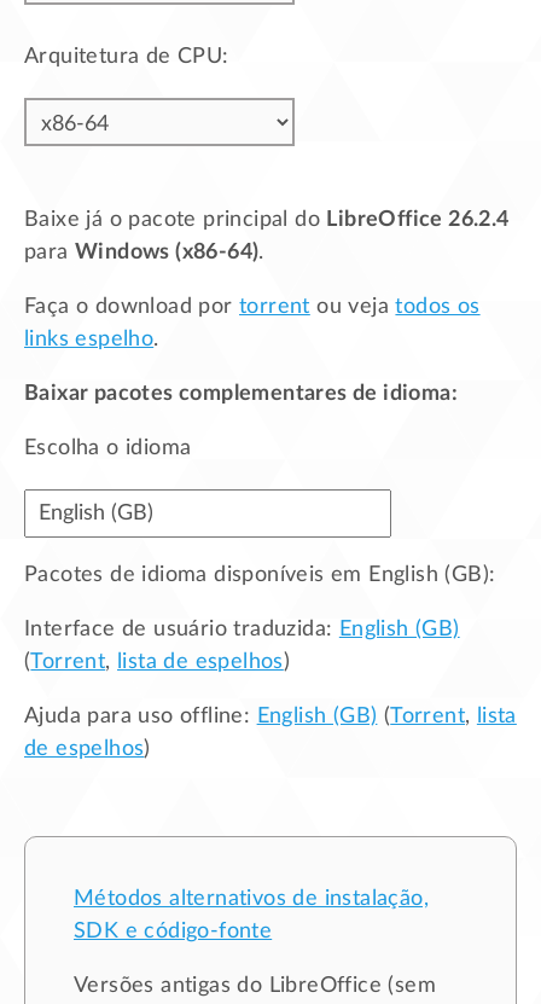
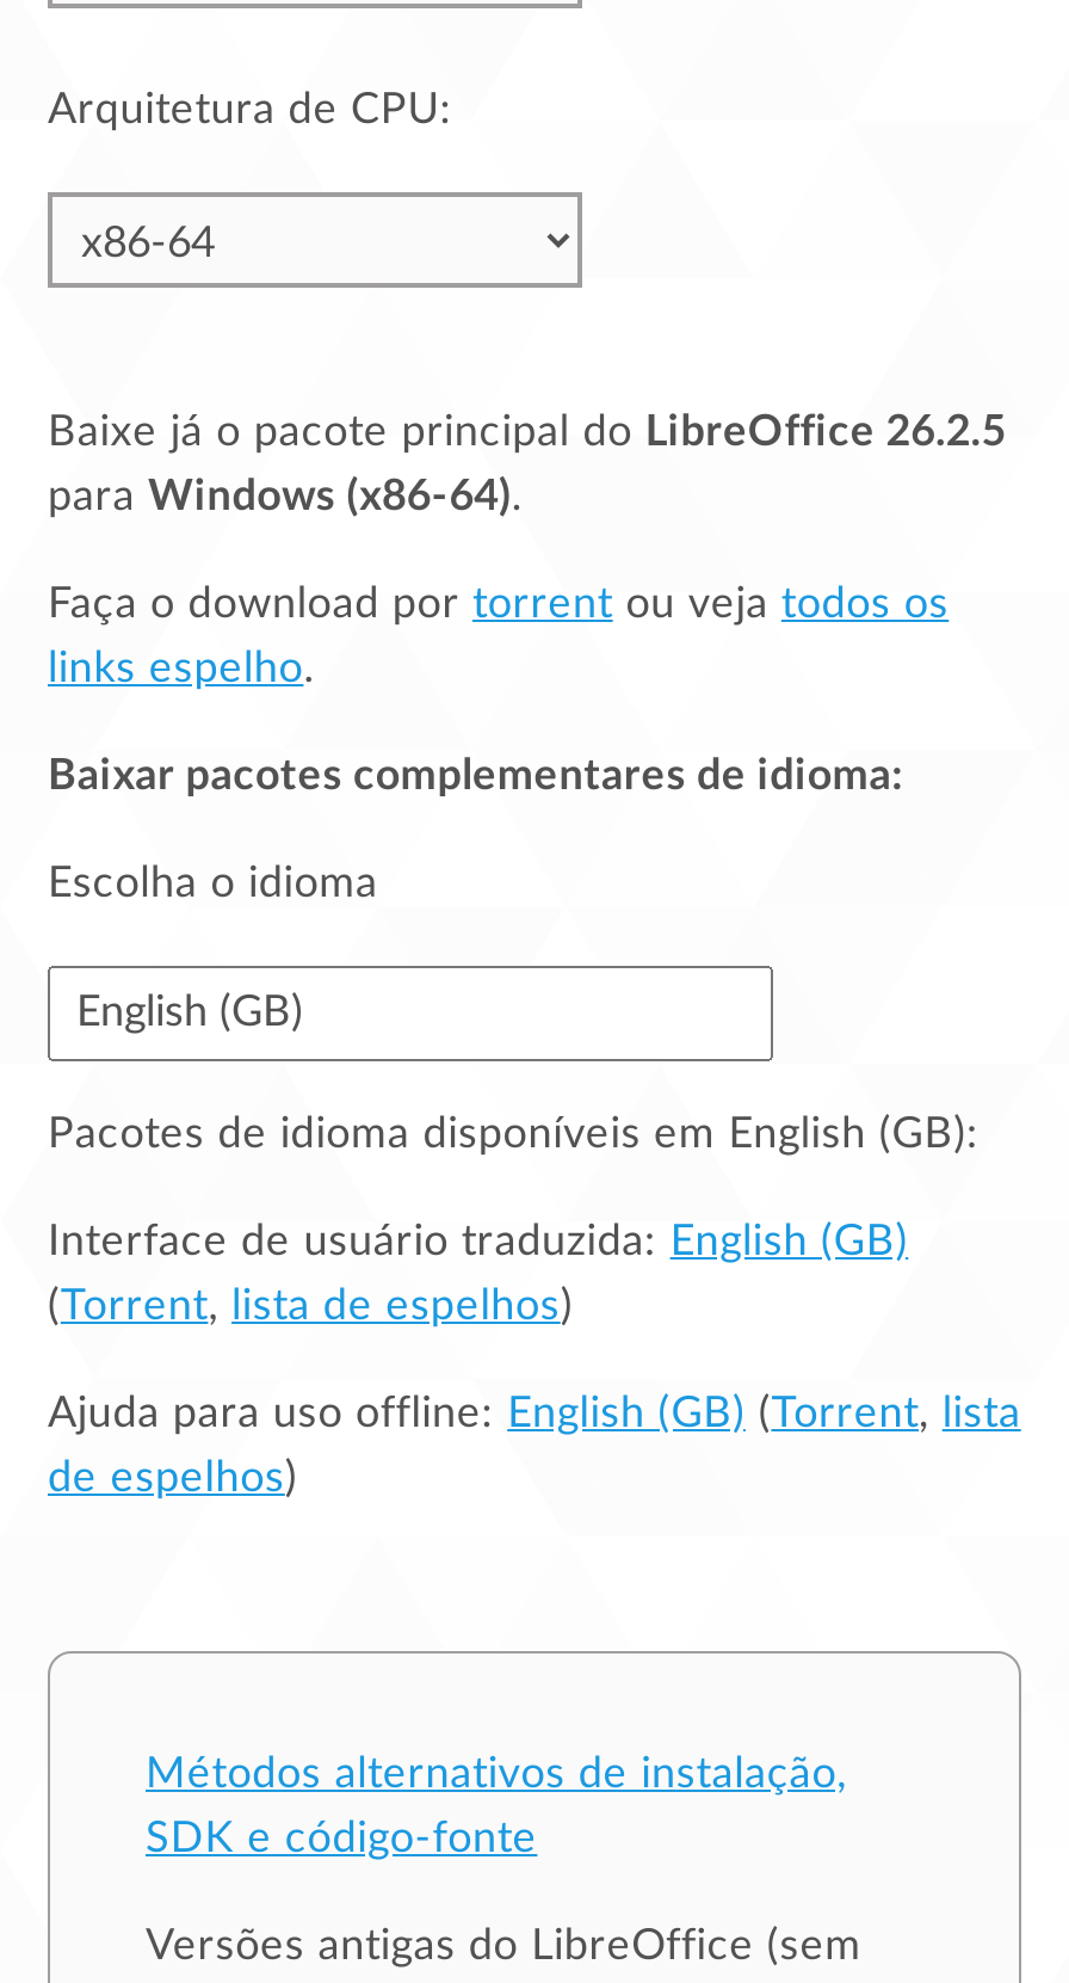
[24,209,509,230] Baixe já o pacote principal do LibreOffice 26.2.4 -> [48,411,1006,454] Baixe já o pacote principal do LibreOffice 26.2.5

